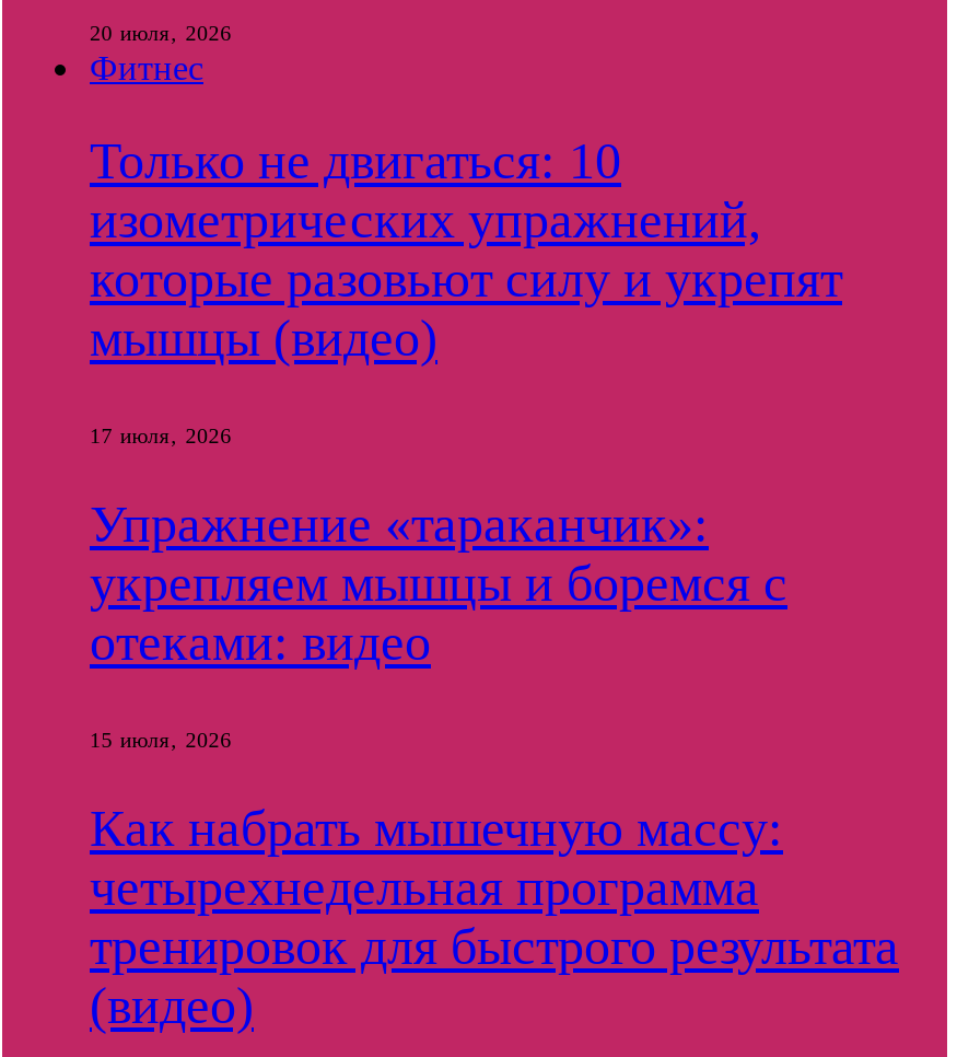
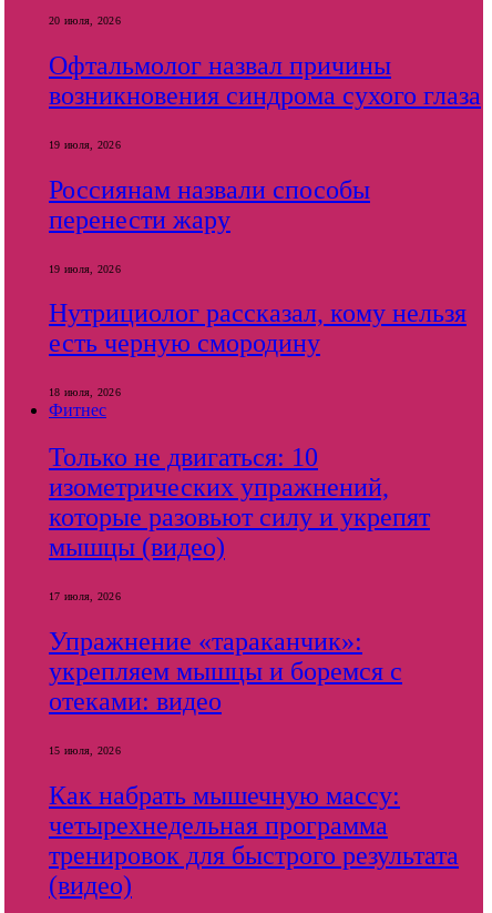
none -> [49,51,481,399] Офтальмолог назвал причины | возникновения синдрома сухого глаза | 19 июля, 2026 | Россиянам назвали способы | перенести жару | 19 июля, 2026 | Нутрициолог рассказал, кому нельзя | есть черную смородину | 18 июля, 2026

